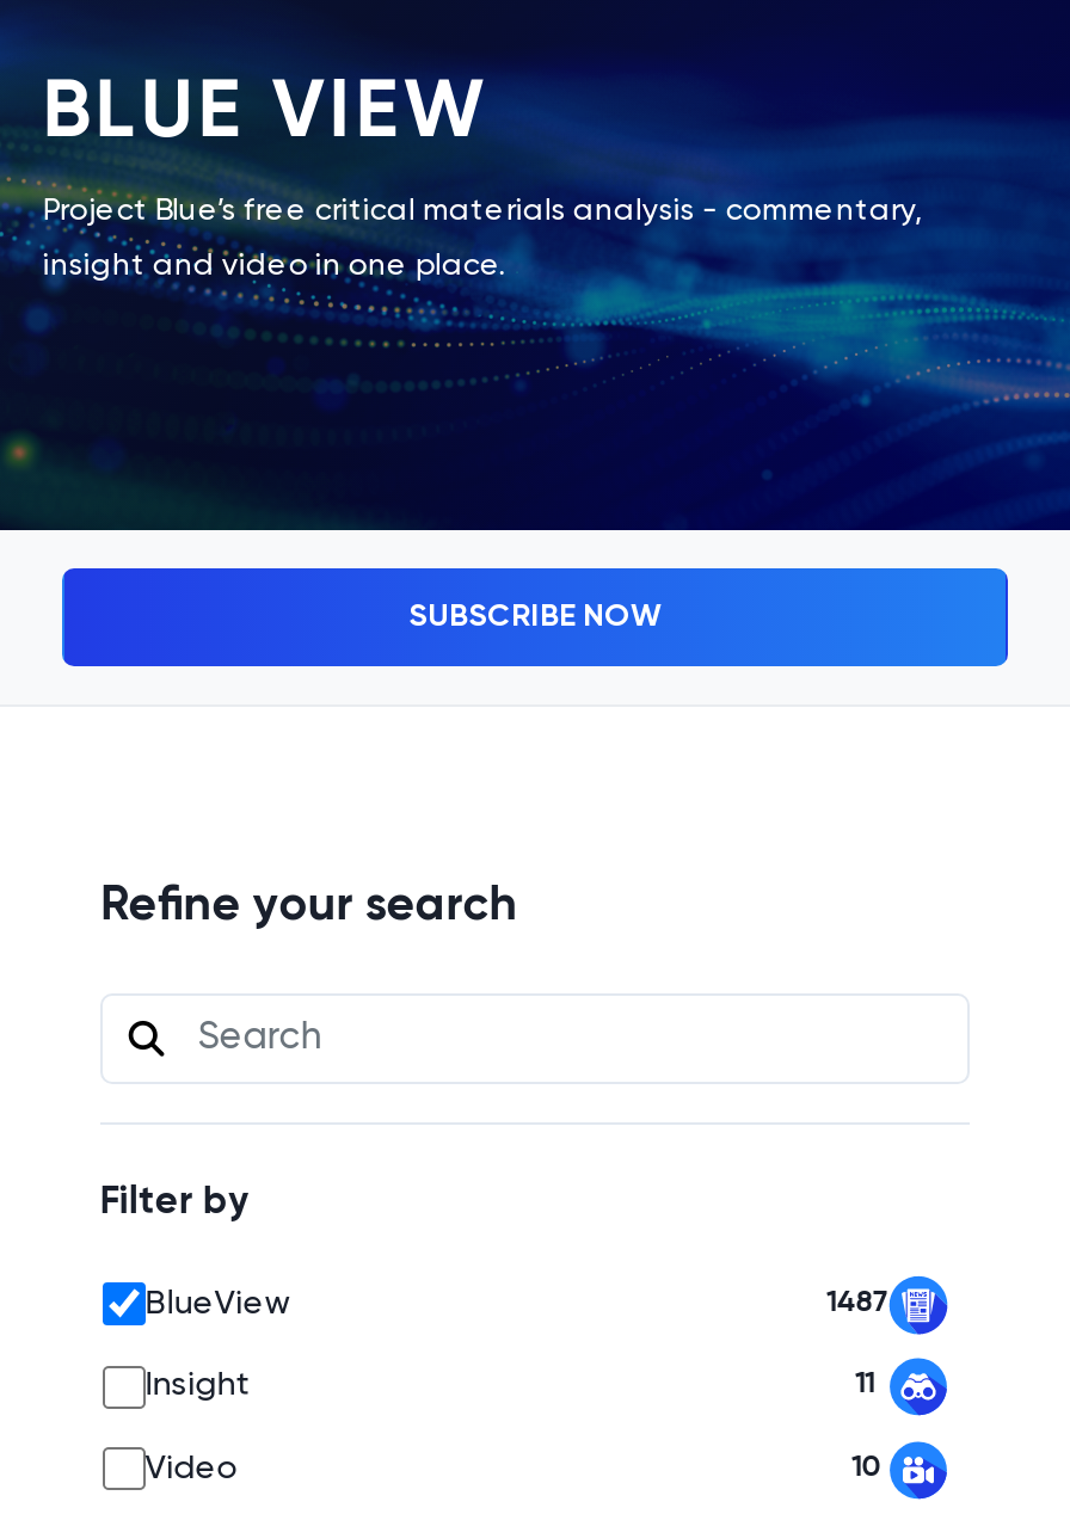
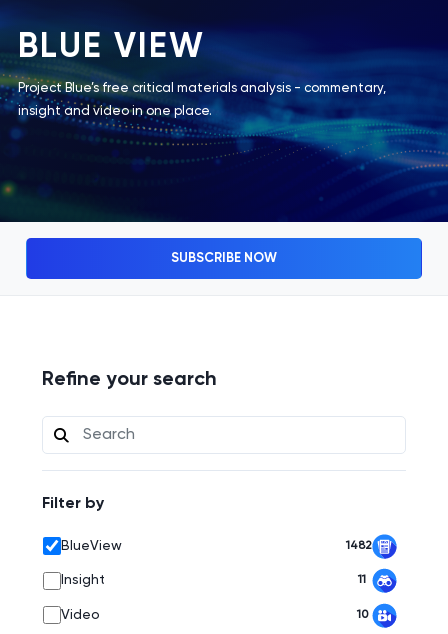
[827,1289,889,1318] 1487 -> [346,540,372,552] 1482

